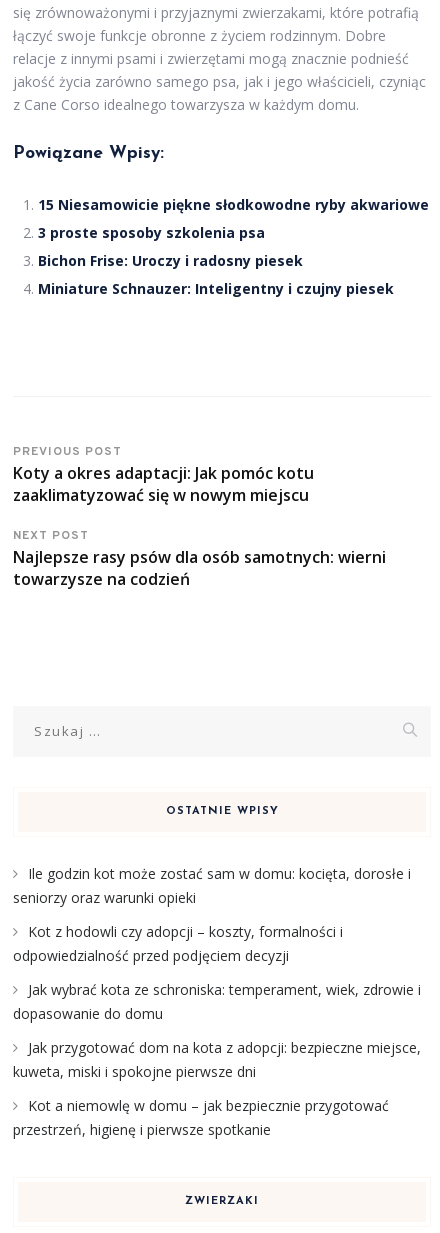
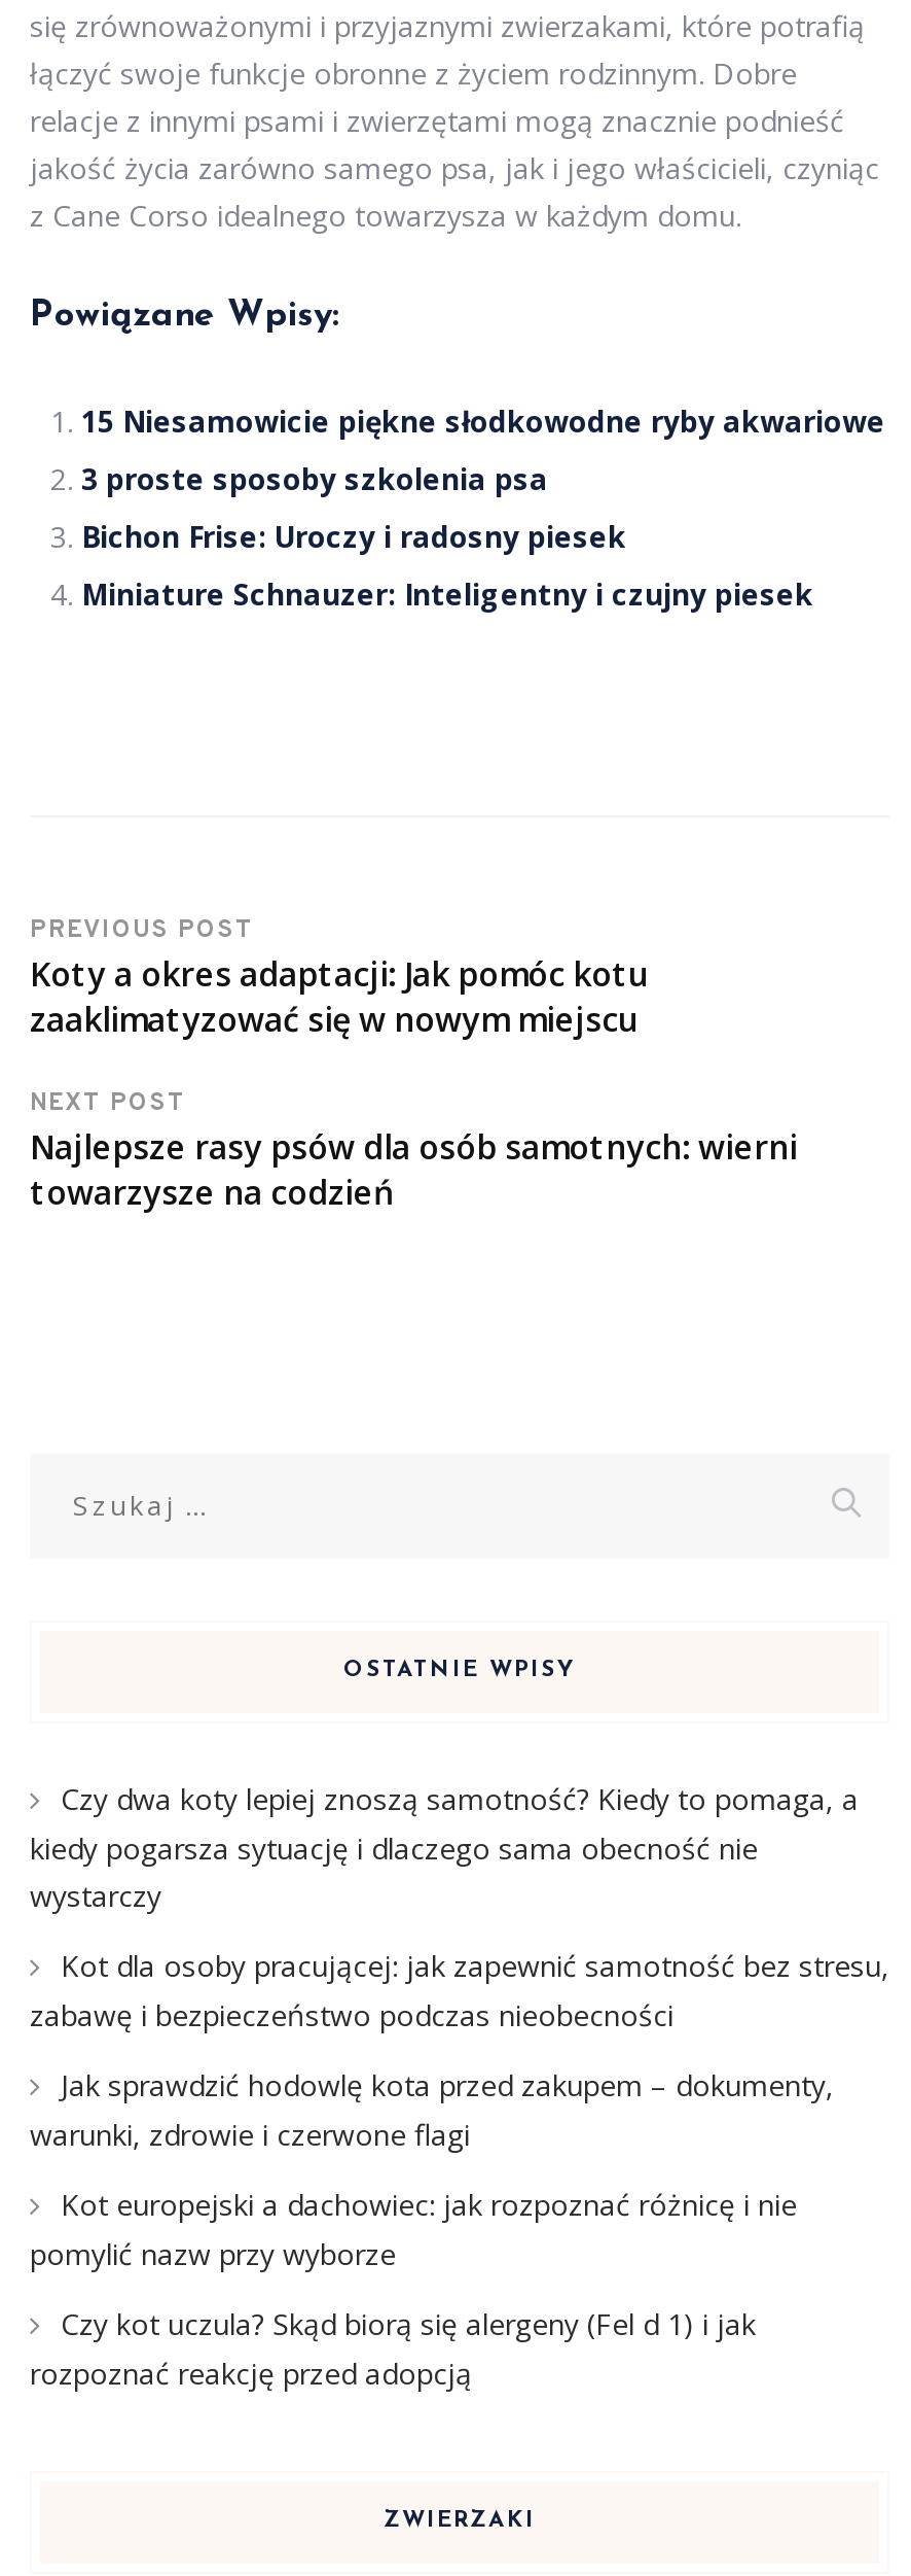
[13,864,411,907] Ile godzin kot może zostać sam w domu: kocięta, dorosłe i | seniorzy oraz warunki opieki -> [30,1778,859,1914] Czy dwa koty lepiej znoszą samotność? Kiedy to pomaga, a | kiedy pogarsza sytuację i dlaczego sama obecność nie | wystarczy
[13,922,343,965] Kot z hodowli czy adopcji – koszty, formalności i | odpowiedzialność przed podjęciem decyzji -> [30,1945,889,2034] Kot dla osoby pracującej: jak zapewnić samotność bez stresu, | zabawę i bezpieczeństwo podczas nieobecności
[13,980,421,1023] Jak wybrać kota ze schroniska: temperament, wiek, zdrowie i | dopasowanie do domu -> [30,2065,834,2153] Jak sprawdzić hodowlę kota przed zakupem – dokumenty, | warunki, zdrowie i czerwone flagi
[13,1038,421,1081] Jak przygotować dom na kota z adopcji: bezpieczne miejsce, | kuweta, miski i spokojne pierwsze dni -> [30,2184,797,2272] Kot europejski a dachowiec: jak rozpoznać różnicę i nie | pomylić nazw przy wyborze
[13,1096,389,1139] Kot a niemowlę w domu – jak bezpiecznie przygotować | przestrzeń, higienę i pierwsze spotkanie -> [30,2303,756,2392] Czy kot uczula? Skąd biorą się alergeny (Fel d 1) i jak | rozpoznać reakcję przed adopcją

